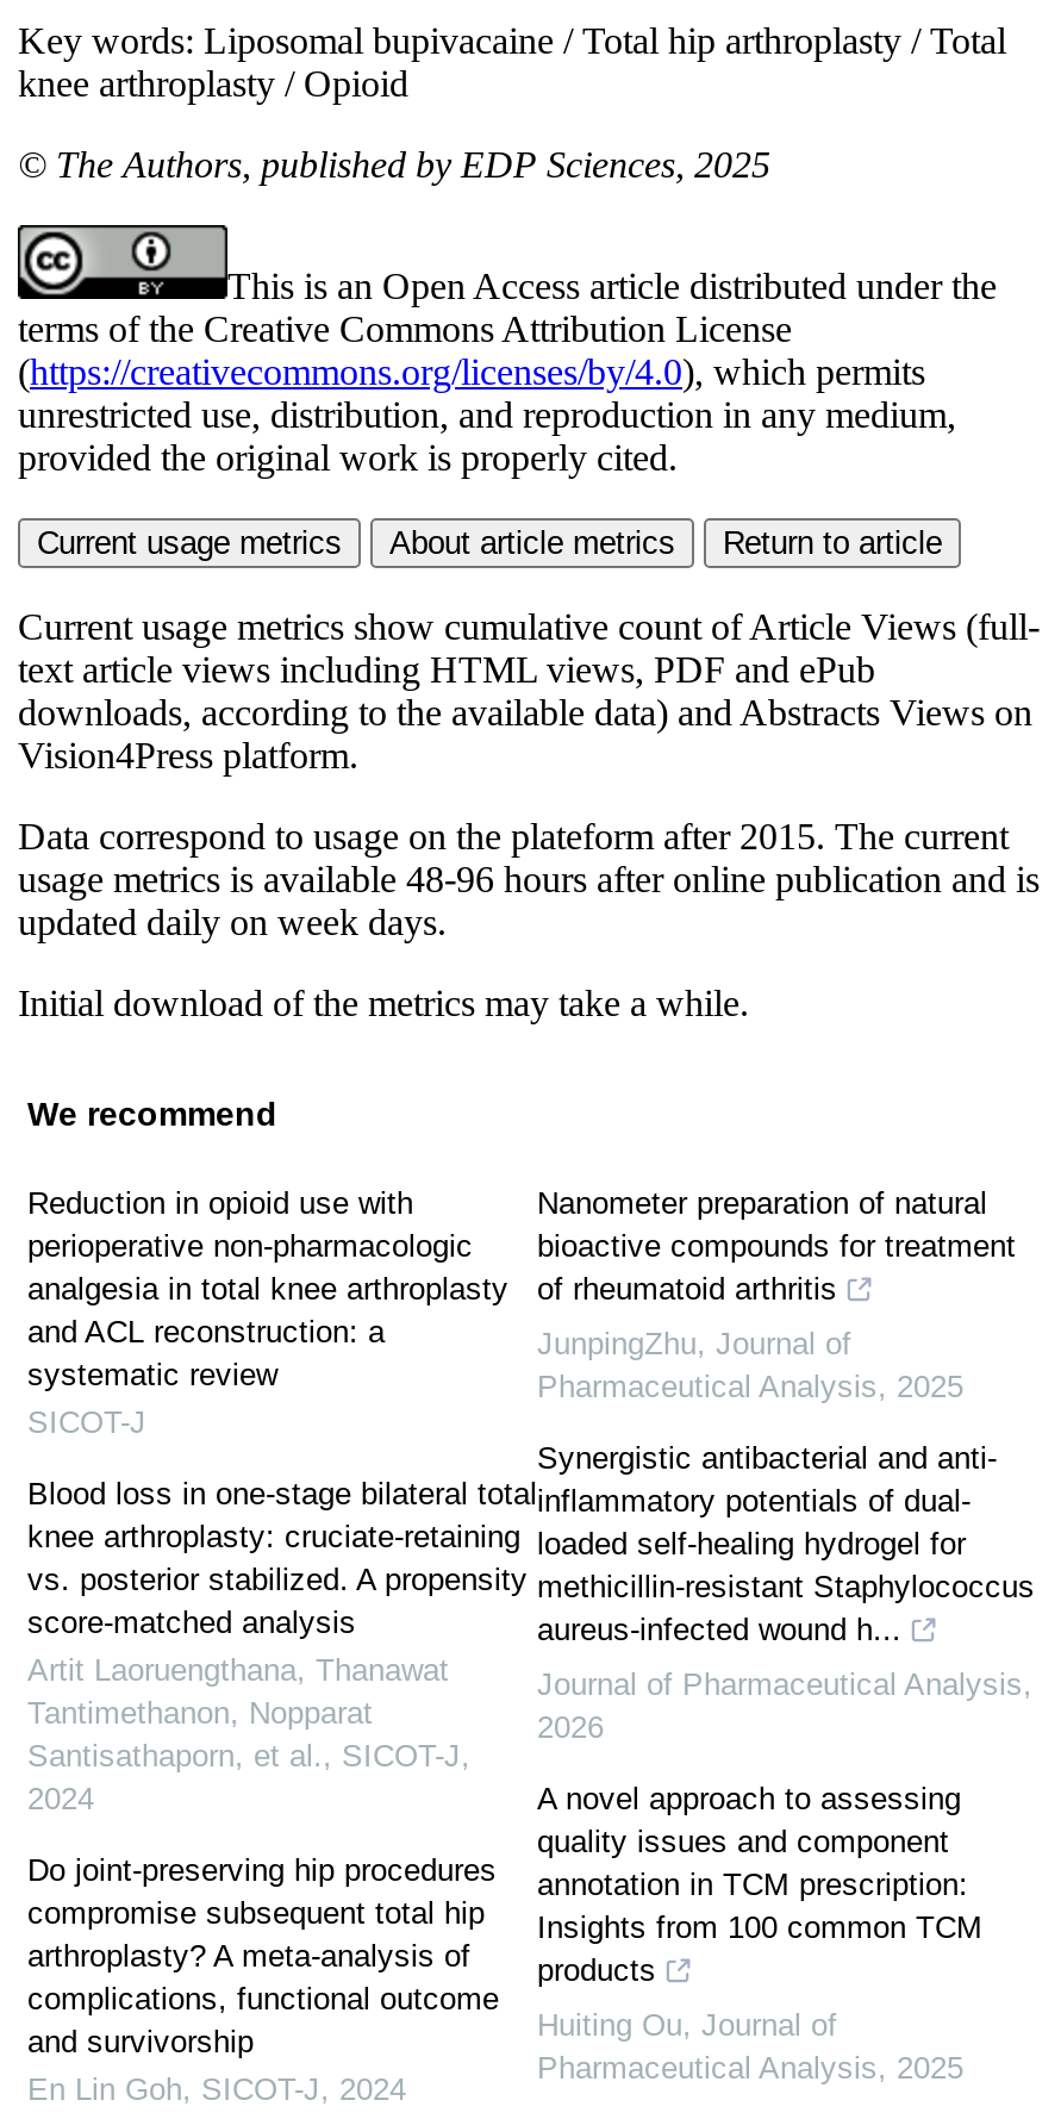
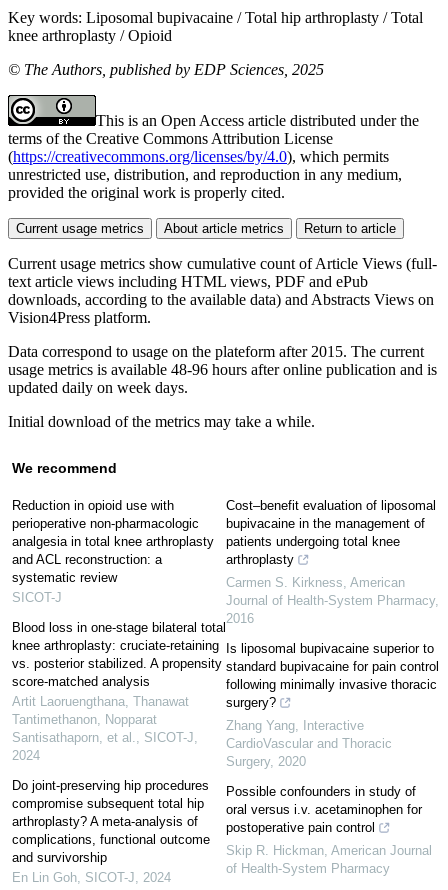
[537,1186,1016,1308] Nanometer preparation of natural | bioactive compounds for treatment | of rheumatoid arthritis -> [226,498,436,567] Cost–benefit evaluation of liposomal | bupivacaine in the management of | patients undergoing total knee | arthroplasty
[537,1327,963,1406] JunpingZhu, Journal of | Pharmaceutical Analysis, 2025 -> [226,575,439,626] Carmen S. Kirkness, American | Journal of Health-System Pharmacy, | 2016
[537,1441,1035,1649] Synergistic antibacterial and anti- | inflammatory potentials of dual- | loaded self-healing hydrogel for | methicillin-resistant Staphylococcus | aureus-infected wound h... -> [226,641,439,710] Is liposomal bupivacaine superior to | standard bupivacaine for pain control | following minimally invasive thoracic | surgery?
[537,1668,1032,1746] Journal of Pharmaceutical Analysis, | 2026 -> [226,718,392,769] Zhang Yang, Interactive | CardioVascular and Thoracic | Surgery, 2020
[537,1782,982,1989] A novel approach to assessing | quality issues and component | annotation in TCM prescription: | Insights from 100 common TCM | products -> [226,784,422,835] Possible confounders in study of | oral versus i.v. acetaminophen for | postoperative pain control
[537,2008,963,2087] Huiting Ou, Journal of | Pharmaceutical Analysis, 2025 -> [226,843,432,876] Skip R. Hickman, American Journal | of Health-System Pharmacy

